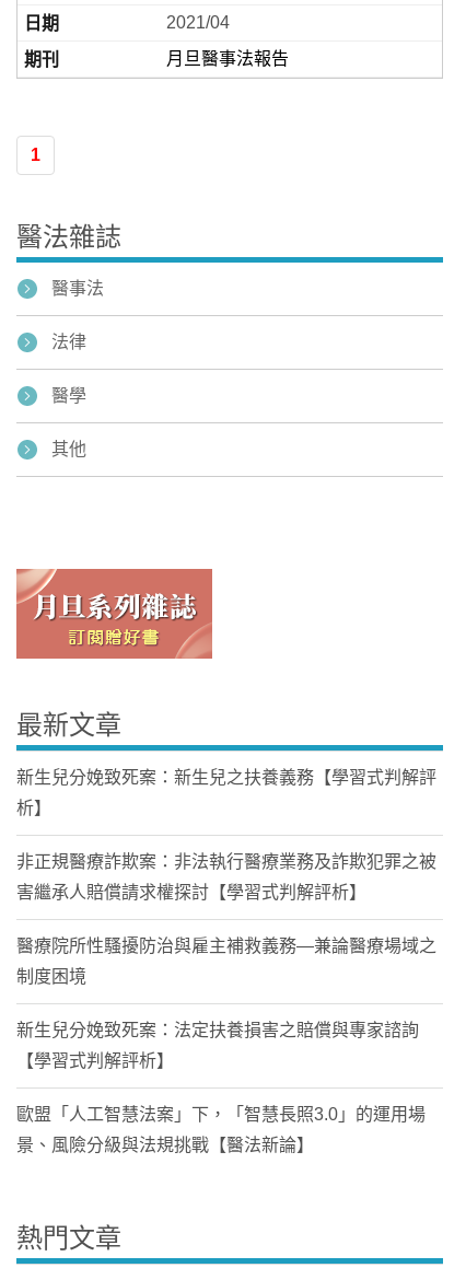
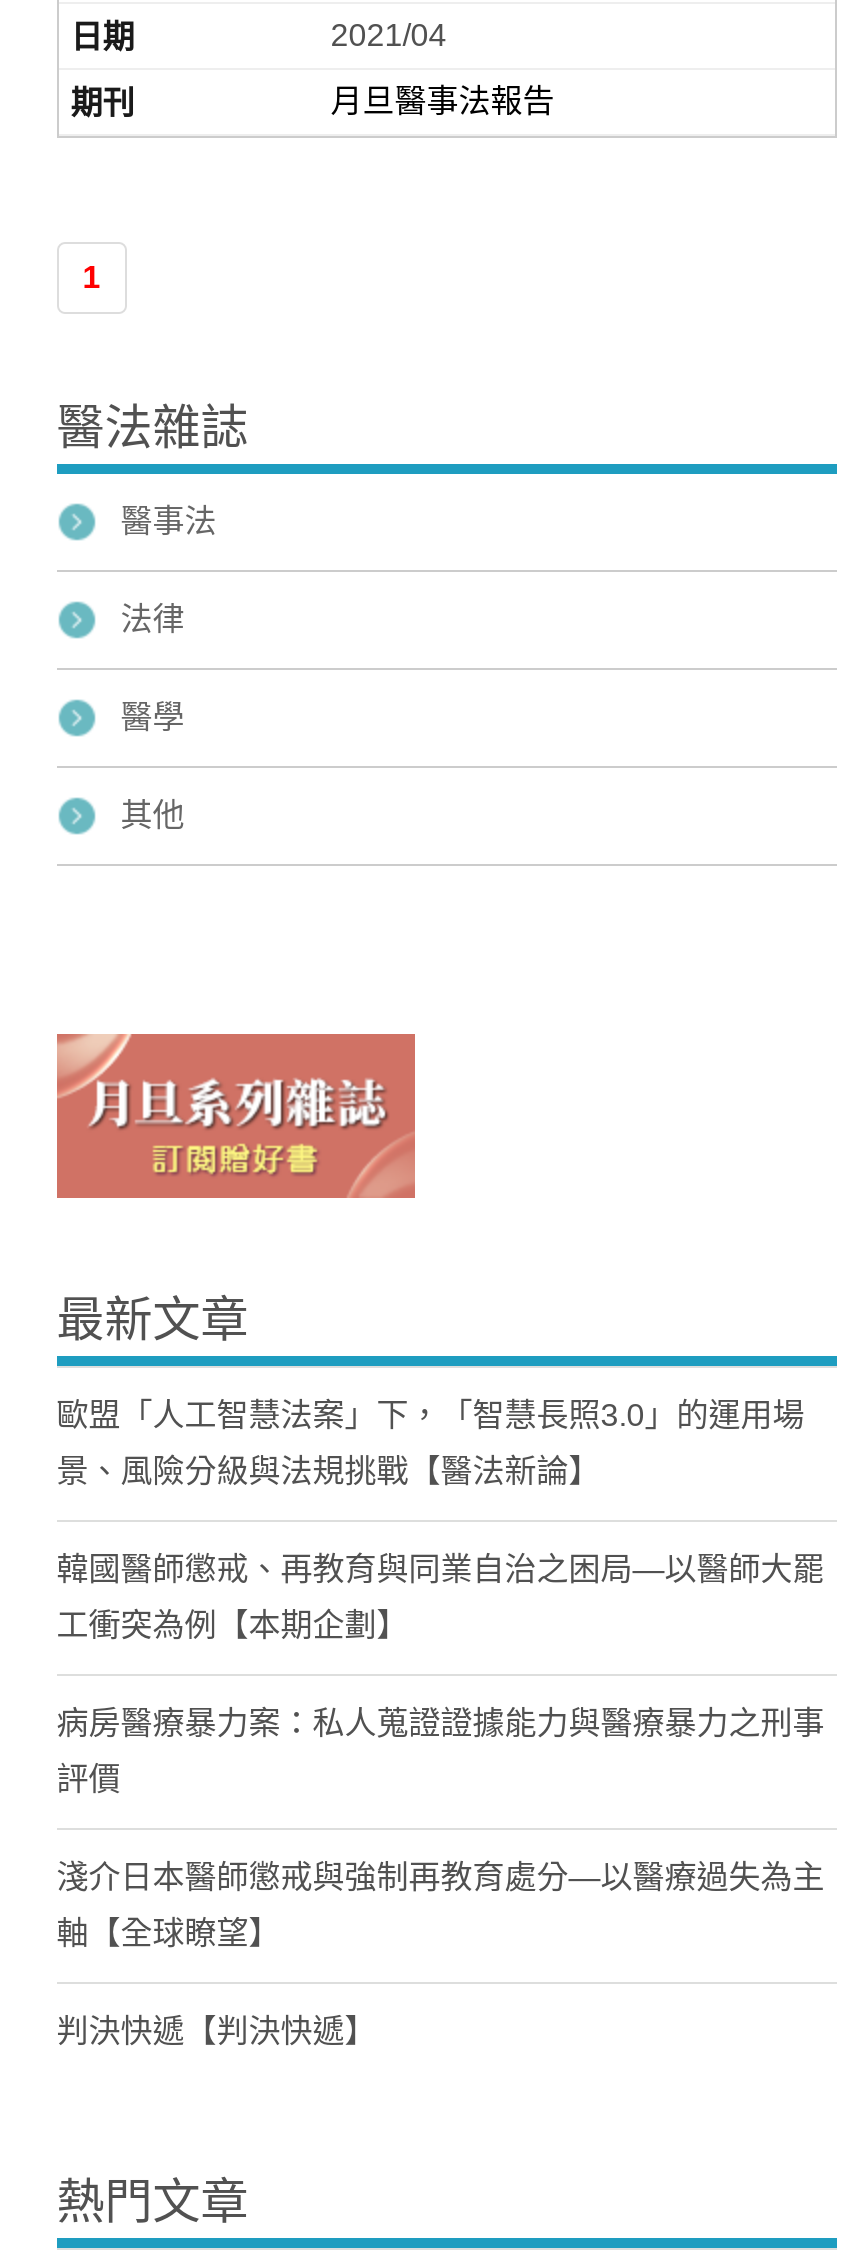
[16,768,436,1070] 新生兒分娩致死案：新生兒之扶養義務【學習式判解評 | 析】 | 非正規醫療詐欺案：非法執行醫療業務及詐欺犯罪之被 | 害繼承人賠償請求權探討【學習式判解評析】 | 醫療院所性騷擾防治與雇主補救義務—兼論醫療場域之 | 制度困境 | 新生兒分娩致死案：法定扶養損害之賠償與專家諮詢 | 【學習式判解評析】 -> none
moved [16,1105,425,1154] -> [57,1398,805,1488]: 歐盟「人工智慧法案」下，「智慧長照3.0」的運用場 | 景、風險分級與法規挑戰【醫法新論】
none -> [57,1552,825,2048] 韓國醫師懲戒、再教育與同業自治之困局—以醫師大罷 | 工衝突為例【本期企劃】 | 病房醫療暴力案：私人蒐證證據能力與醫療暴力之刑事 | 評價 | 淺介日本醫師懲戒與強制再教育處分—以醫療過失為主 | 軸【全球瞭望】 | 判決快遞【判決快遞】

